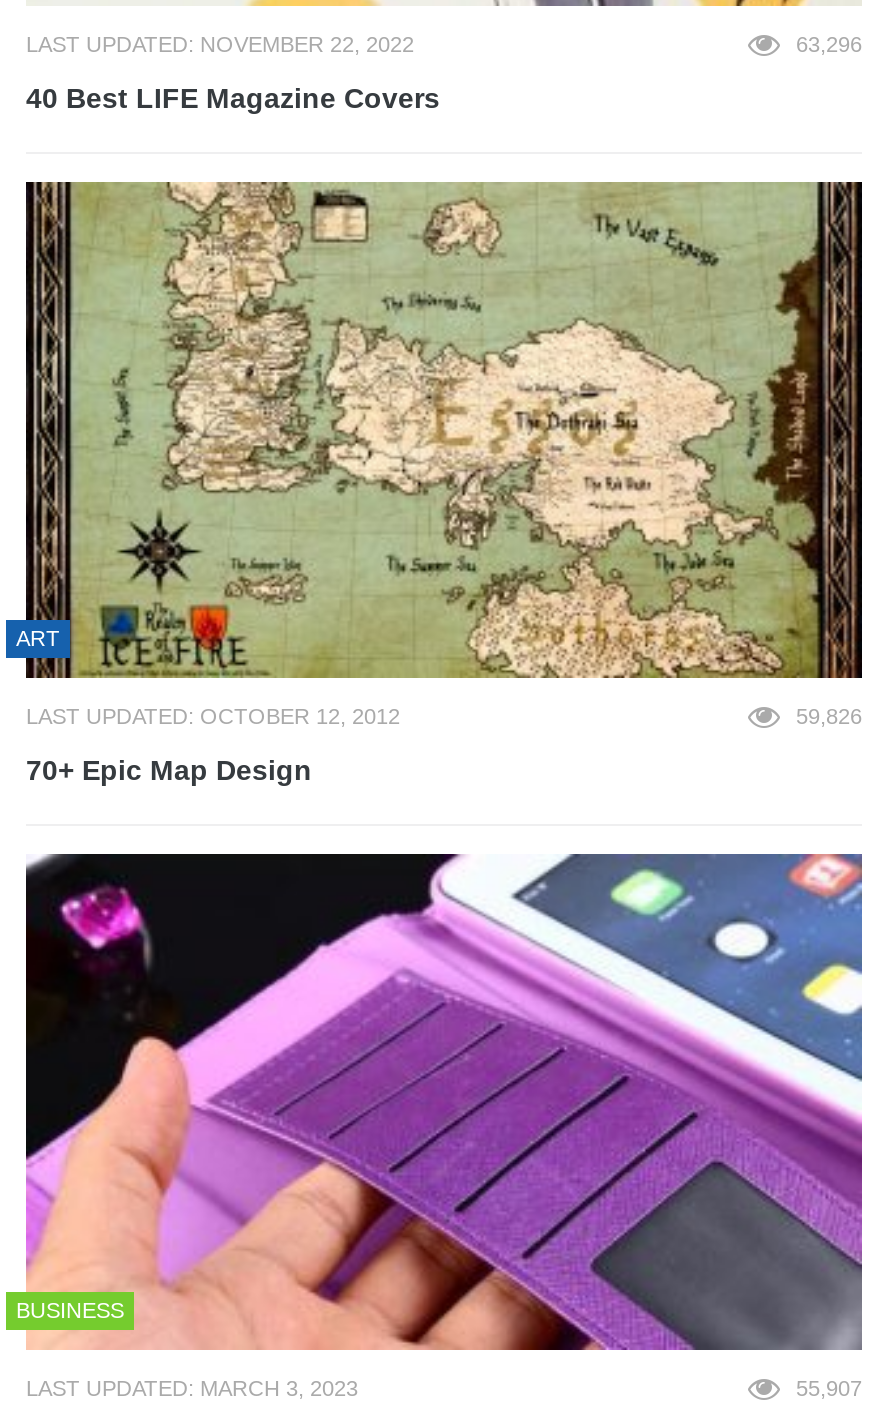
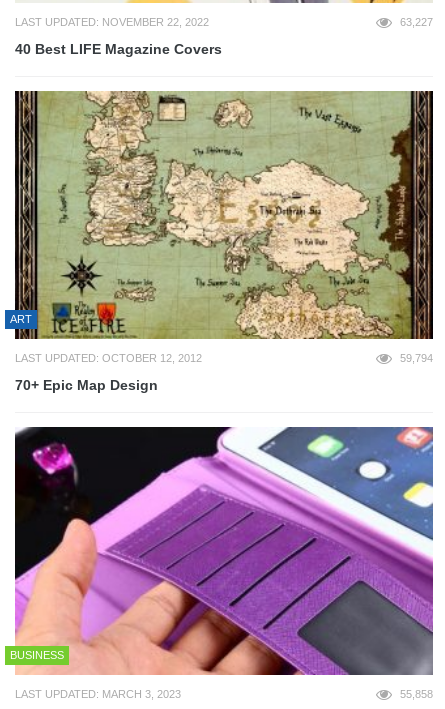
[790,31,862,55] 63,296 -> [397,16,433,28] 63,227
[790,704,862,728] 59,826 -> [397,352,433,364] 59,794
[790,1376,862,1400] 55,907 -> [397,688,433,700] 55,858

